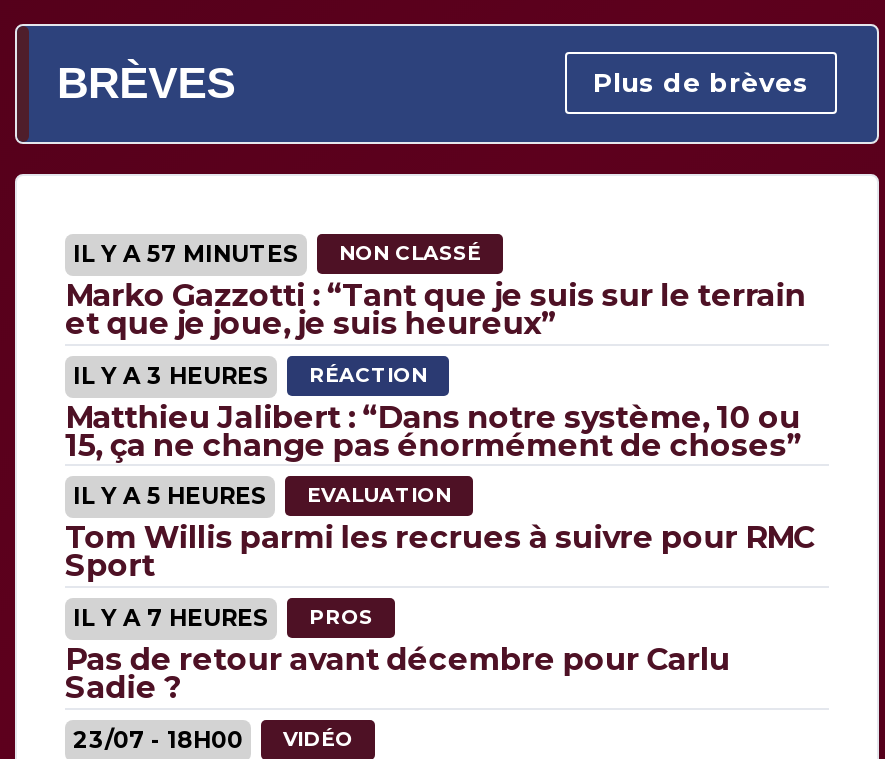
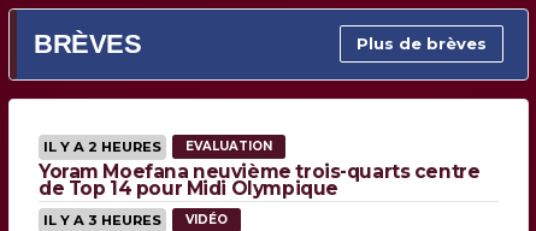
[65,240,806,511] IL Y A 57 MINUTES | NON CLASSÉ | Marko Gazzotti : “Tant que je suis sur le terrain | et que je joue, je suis heureux” | IL Y A 3 HEURES | RÉACTION | Matthieu Jalibert : “Dans notre système, 10 ou | 15, ça ne change pas énormément de choses” | IL Y A 5 HEURES -> [43,138,161,155] IL Y A 2 HEURES
[65,519,814,754] Tom Willis parmi les recrues à suivre pour RMC | Sport | IL Y A 7 HEURES | PROS | Pas de retour avant décembre pour Carlu | Sadie ? | 23/07 - 18H00 -> [39,160,480,228] Yoram Moefana neuvième trois-quarts centre | de Top 14 pour Midi Olympique | IL Y A 3 HEURES

